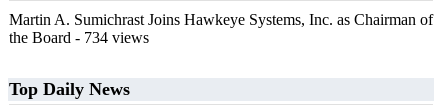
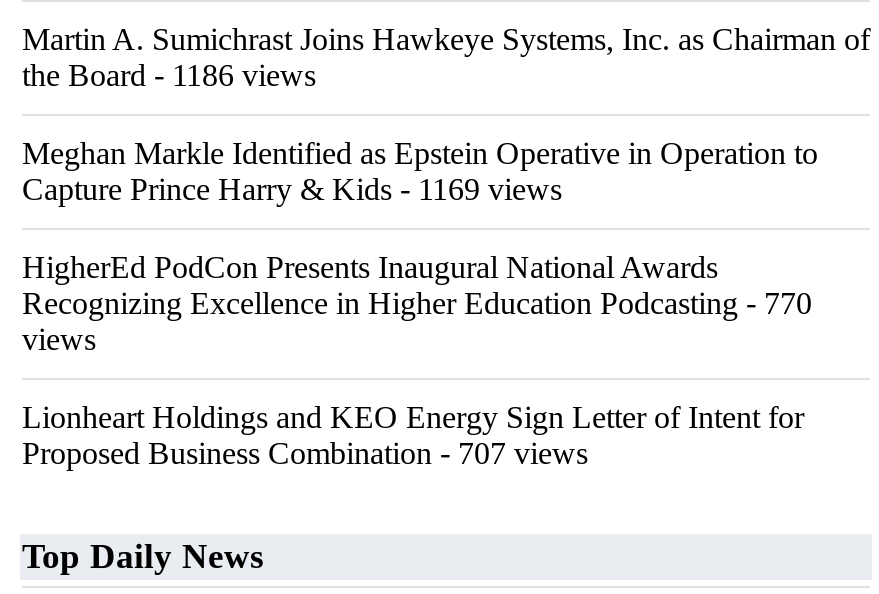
[9,29,149,46] the Board - 734 views -> [22,58,818,470] the Board - 1186 views | Meghan Markle Identified as Epstein Operative in Operation to | Capture Prince Harry & Kids - 1169 views | HigherEd PodCon Presents Inaugural National Awards | Recognizing Excellence in Higher Education Podcasting - 770 | views | Lionheart Holdings and KEO Energy Sign Letter of Intent for | Proposed Business Combination - 707 views

